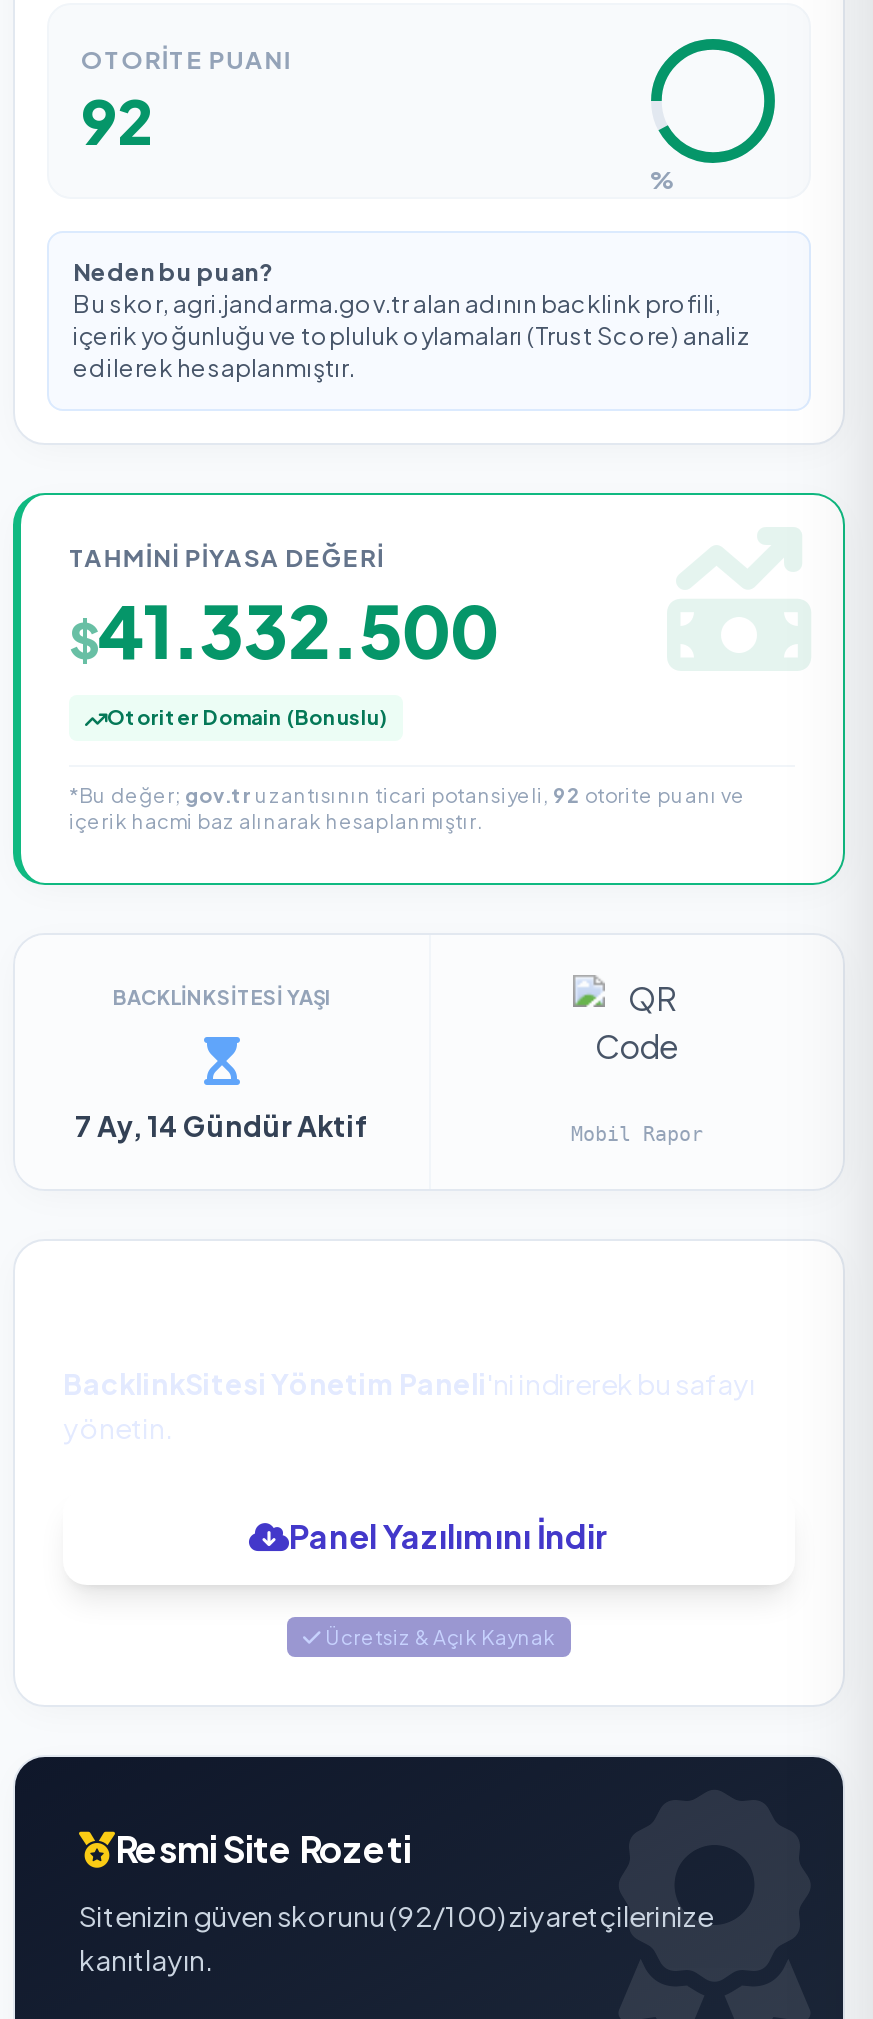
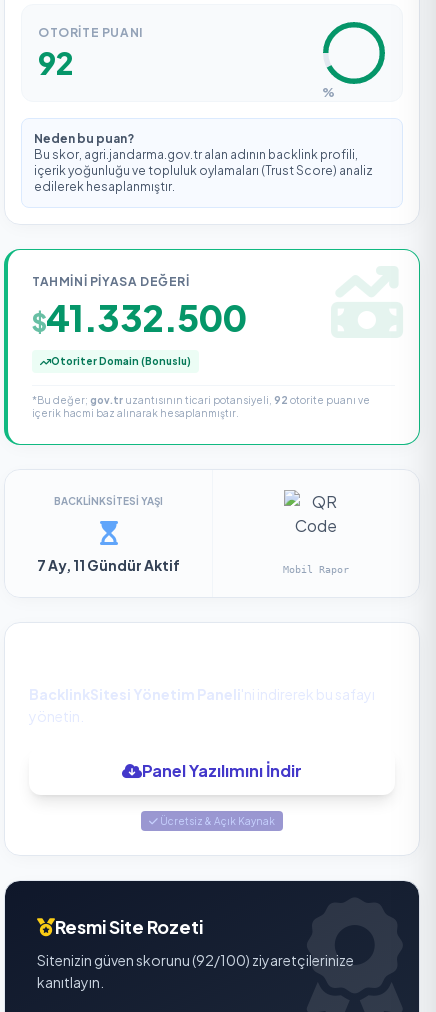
[75,1106,369,1142] 7 Ay, 14 Gündür Aktif -> [37,556,180,574] 7 Ay, 11 Gündür Aktif

